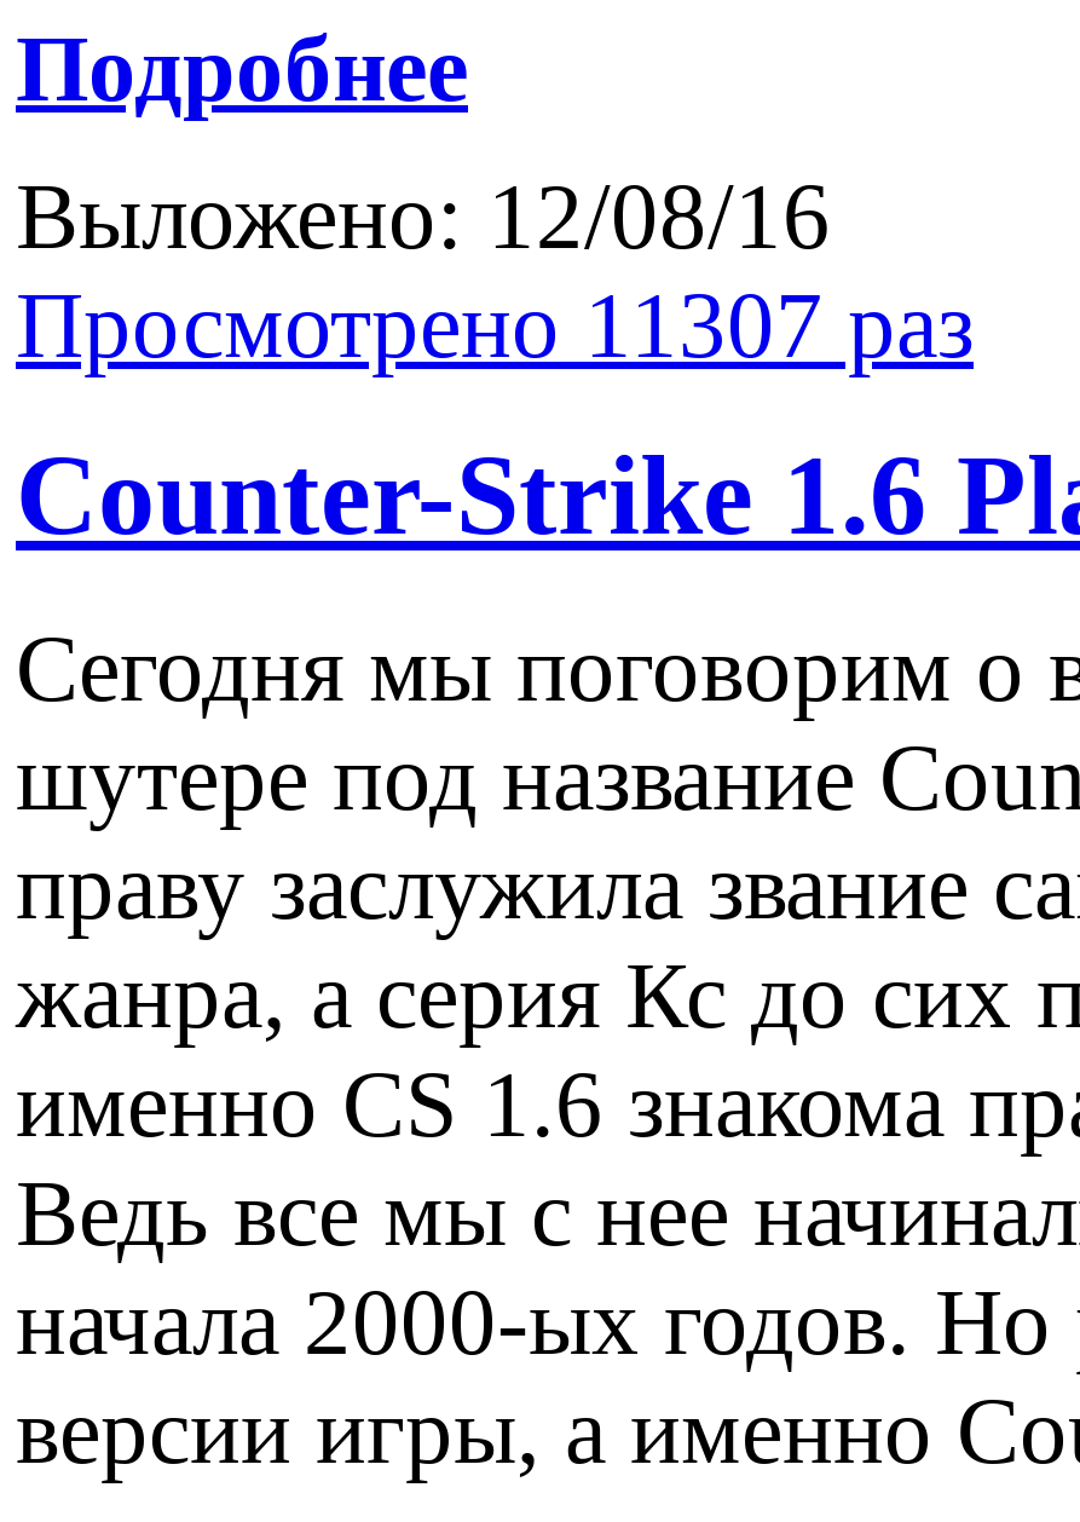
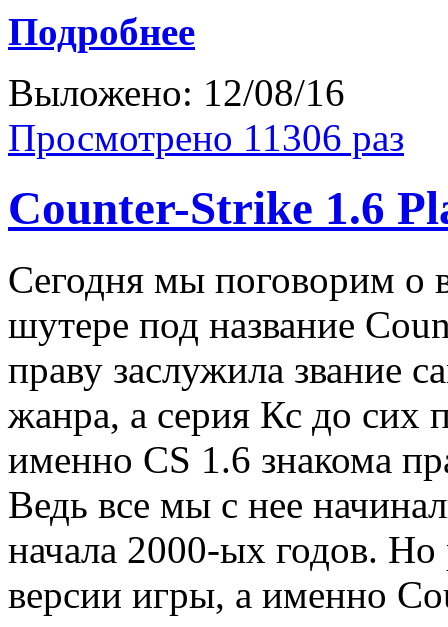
[16,272,974,376] Просмотрено 11307 раз -> [8,116,404,159] Просмотрено 11306 раз

